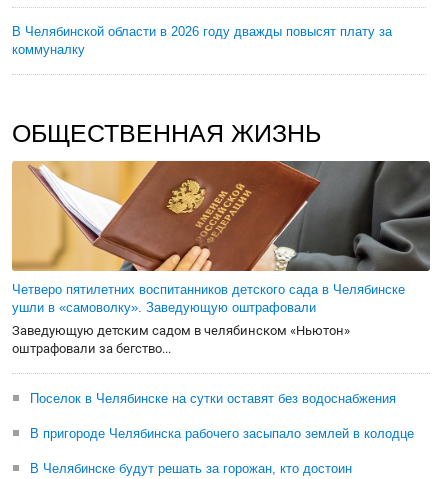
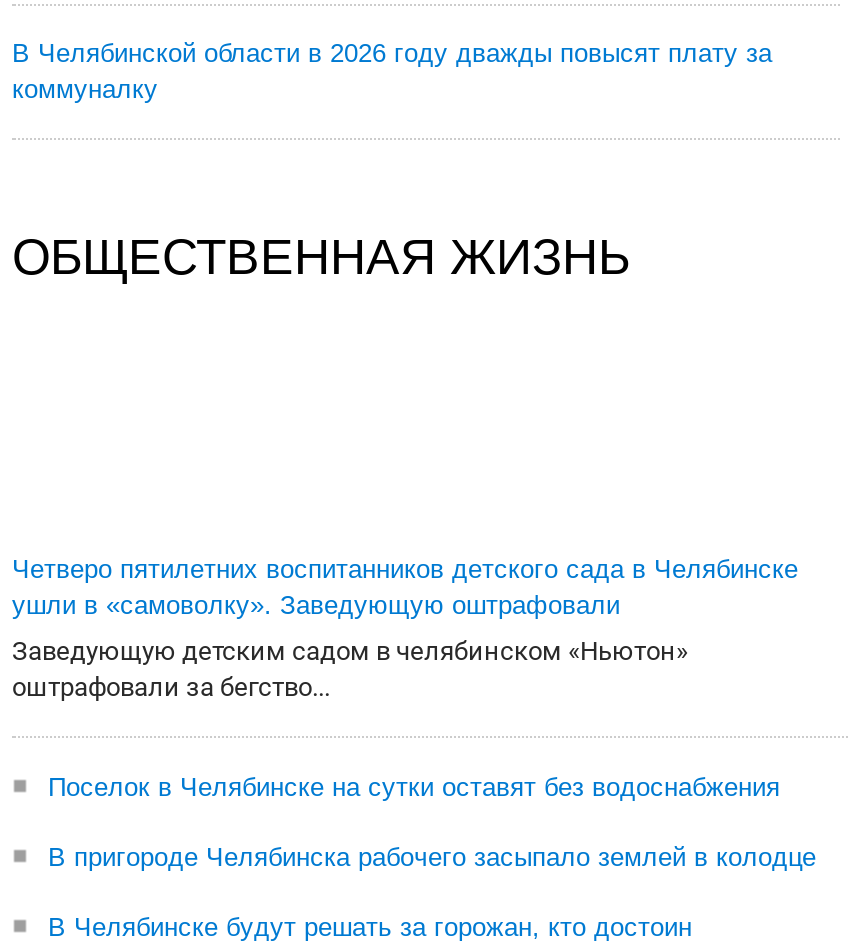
[11,160,431,272] [image] -> none

